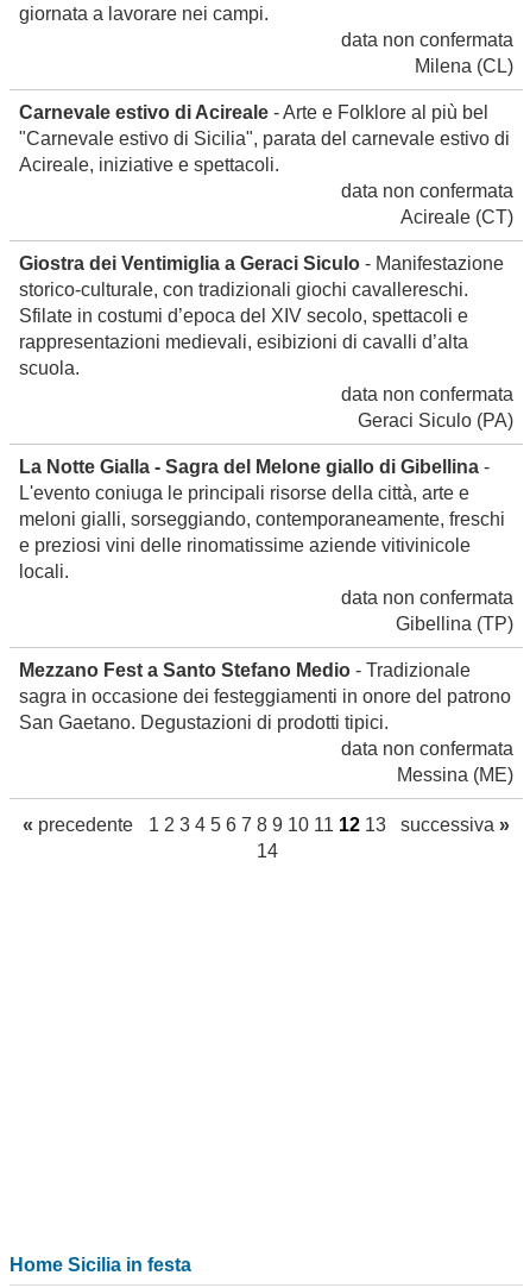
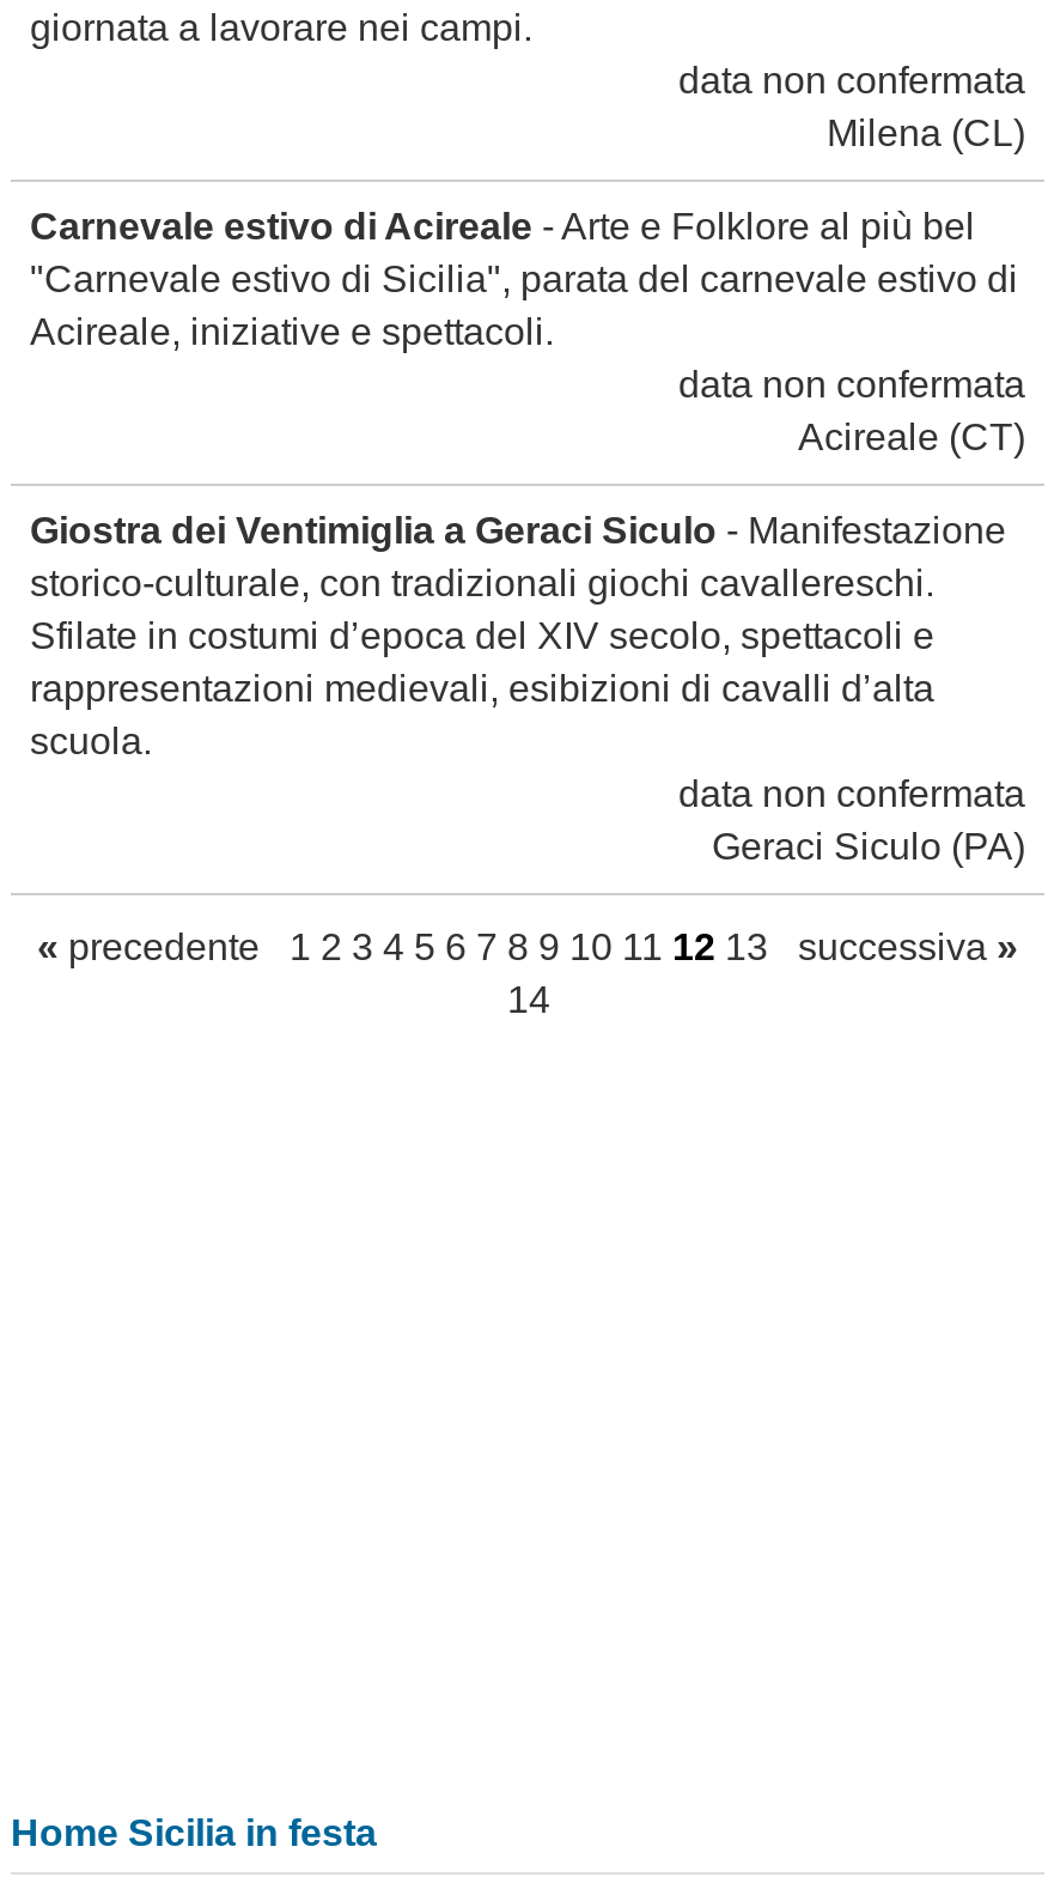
[19,457,513,785] La Notte Gialla - Sagra del Melone giallo di Gibellina - | L'evento coniuga le principali risorse della città, arte e | meloni gialli, sorseggiando, contemporaneamente, freschi | e preziosi vini delle rinomatissime aziende vitivinicole | locali. | data non confermata | Gibellina (TP) | Mezzano Fest a Santo Stefano Medio - Tradizionale | sagra in occasione dei festeggiamenti in onore del patrono | San Gaetano. Degustazioni di prodotti tipici. | data non confermata | Messina (ME) -> none

